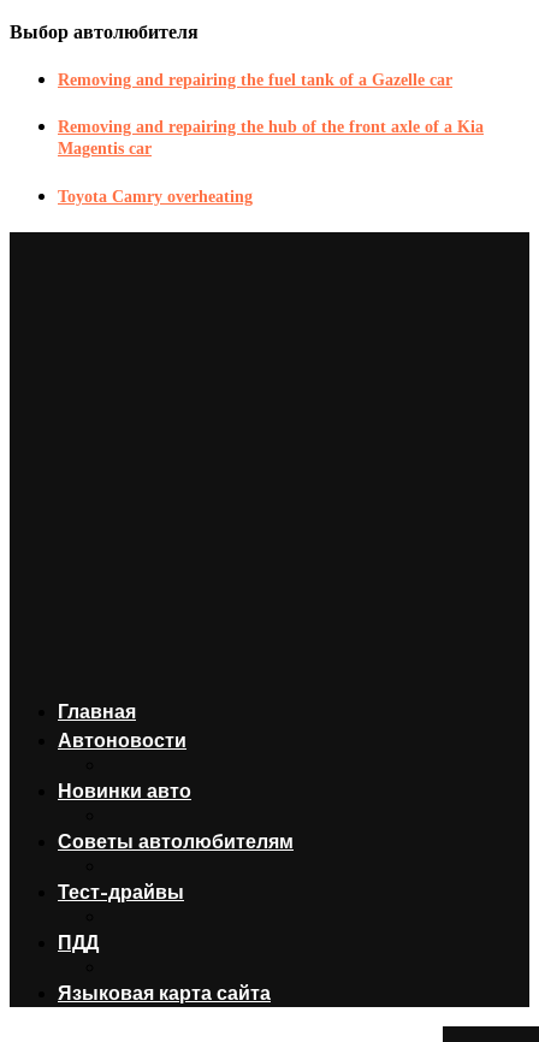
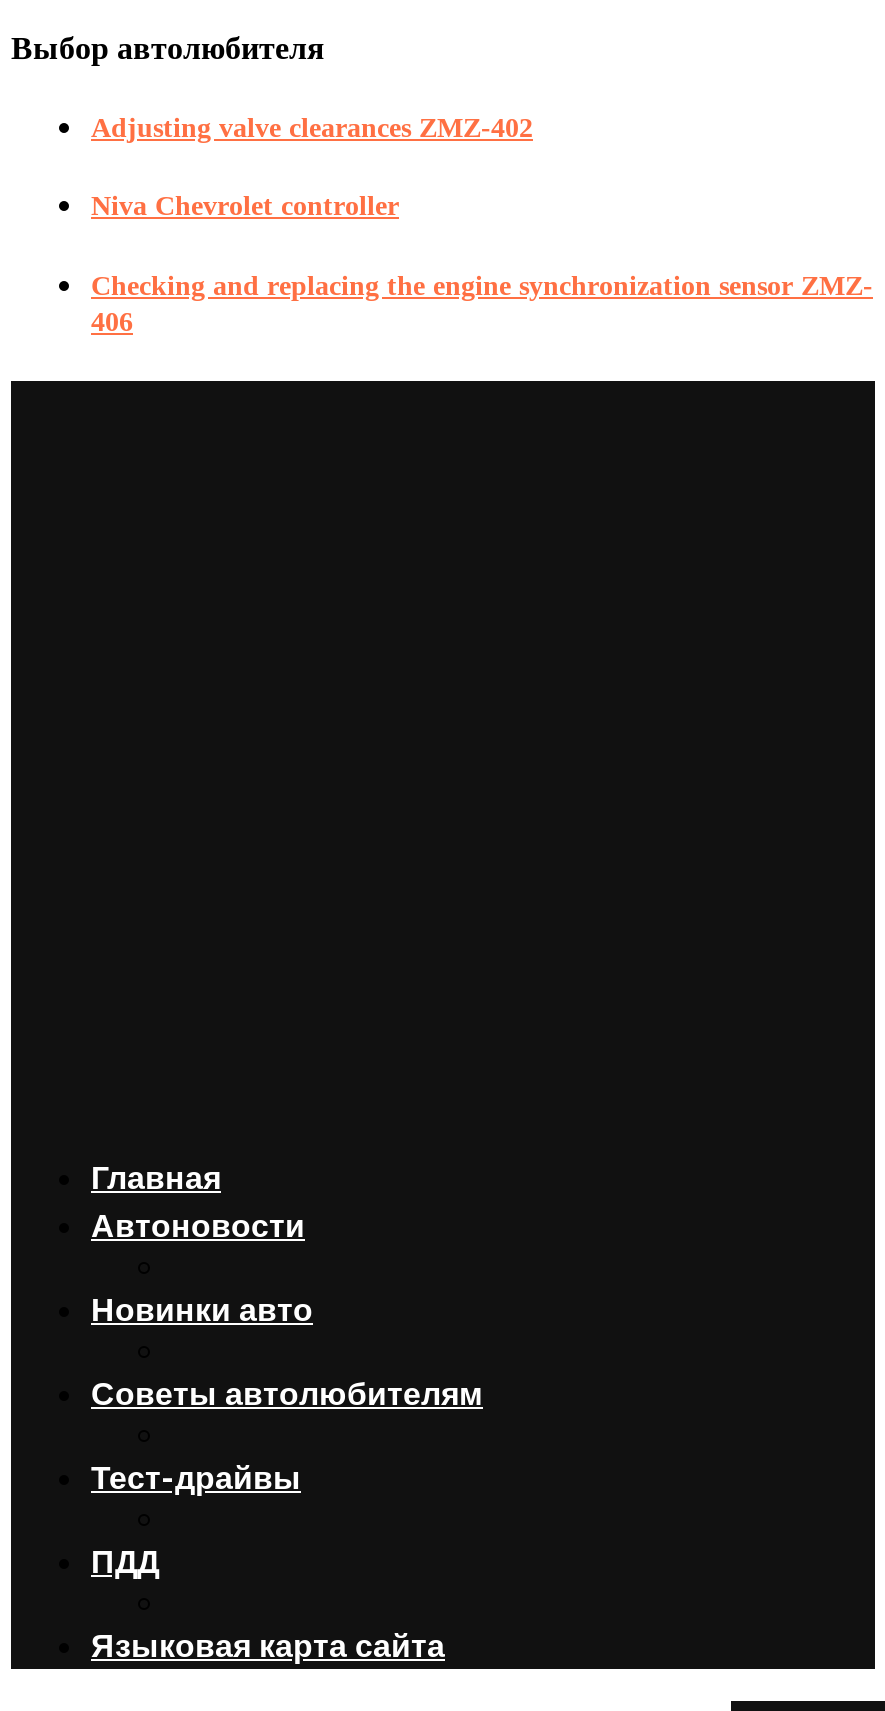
[58,71,452,89] Removing and repairing the fuel tank of a Gazelle car -> [91,113,533,143] Adjusting valve clearances ZMZ-402
[58,118,484,158] Removing and repairing the hub of the front axle of a Kia | Magentis car -> [91,192,399,222] Niva Chevrolet controller
[58,187,253,205] Toyota Camry overheating -> [91,270,873,336] Checking and replacing the engine synchronization sensor ZMZ- | 406

